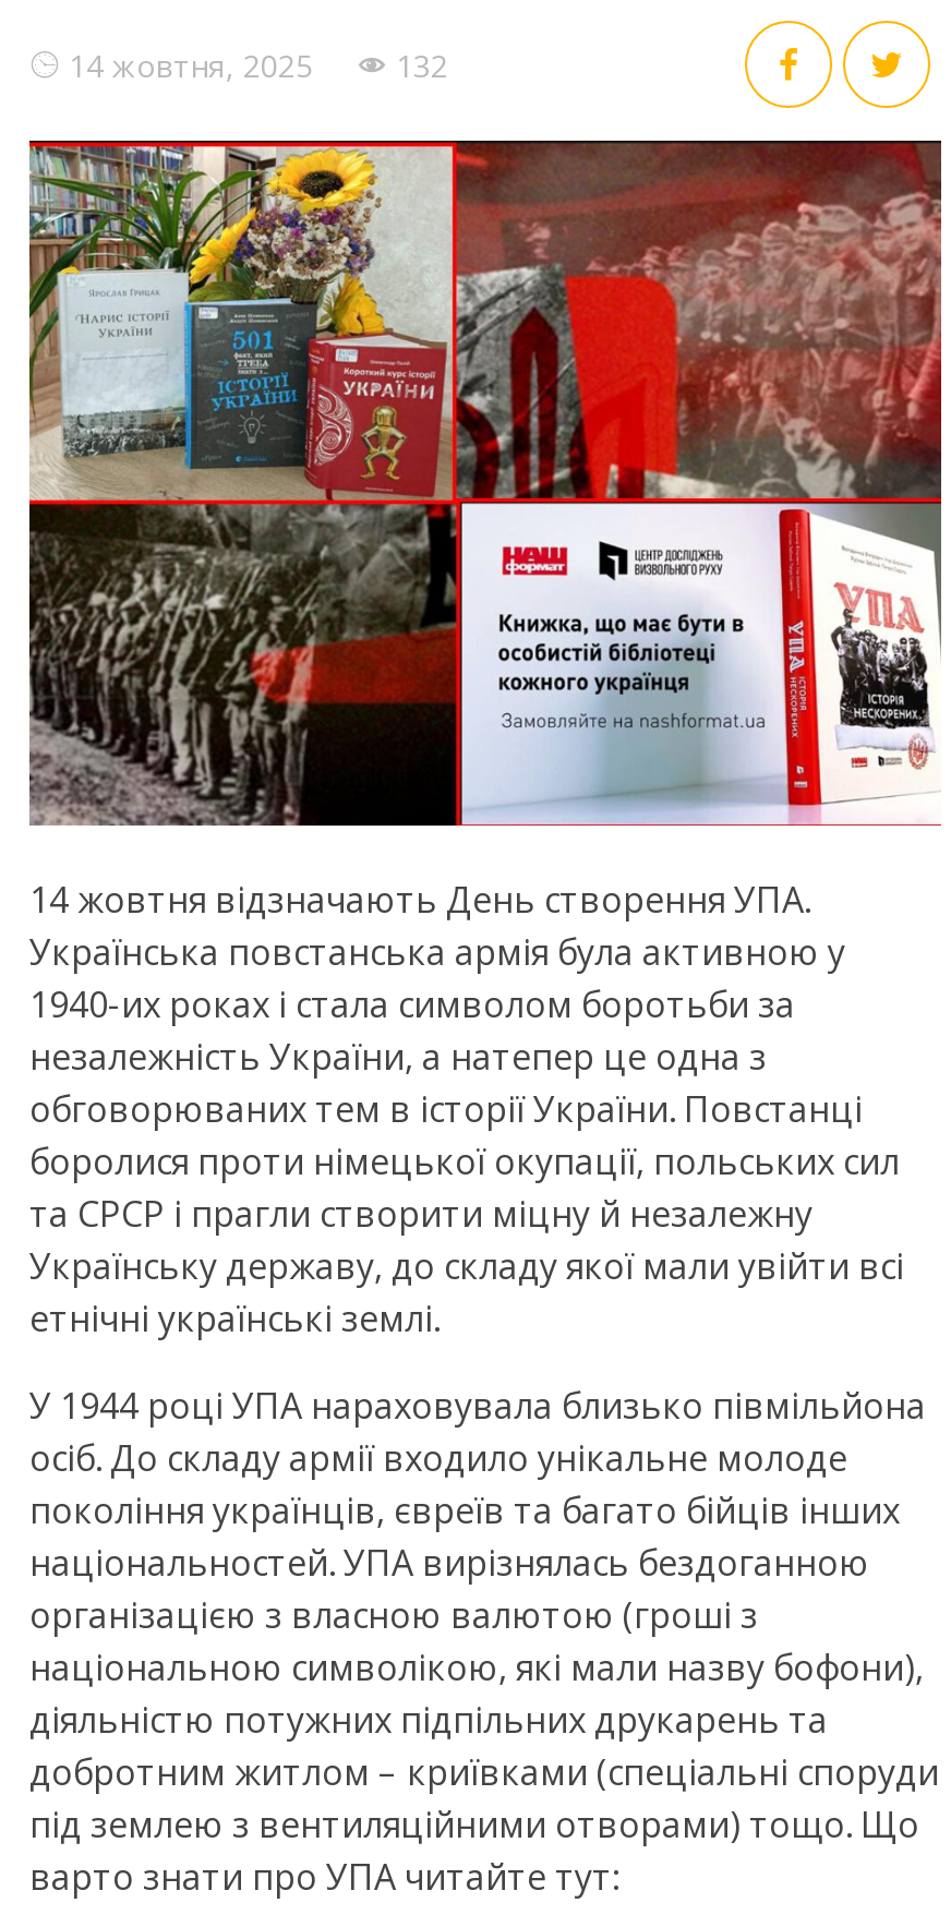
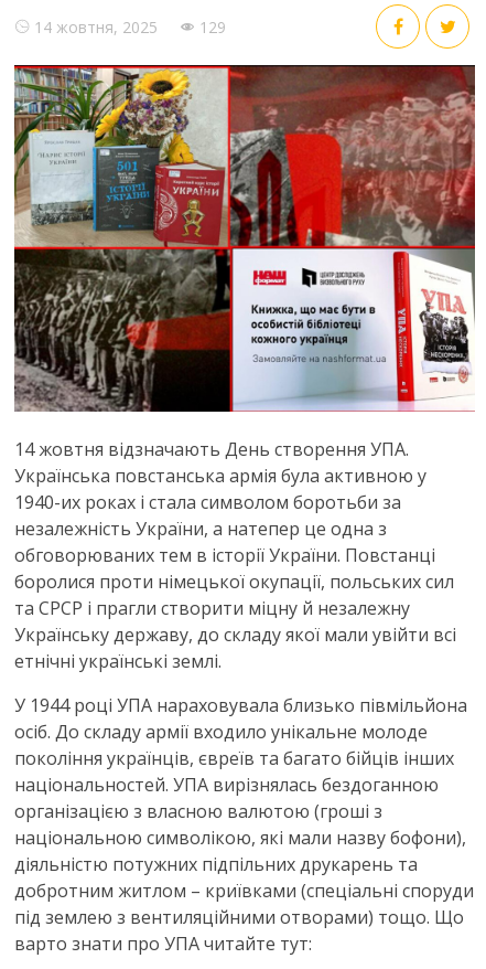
[69,44,448,85] 14 жовтня, 2025 132 -> [34,16,226,37] 14 жовтня, 2025 129

